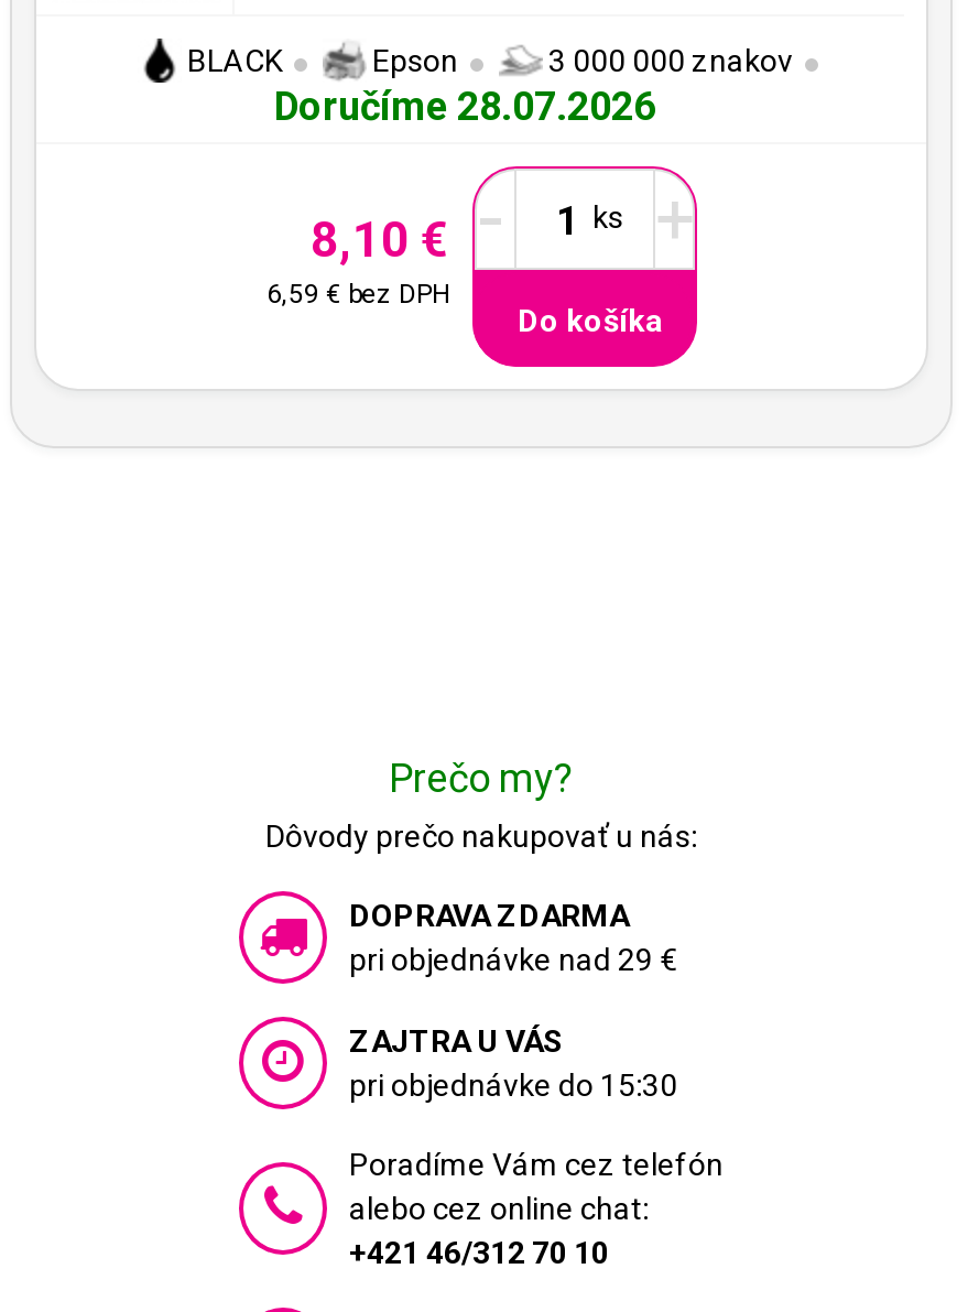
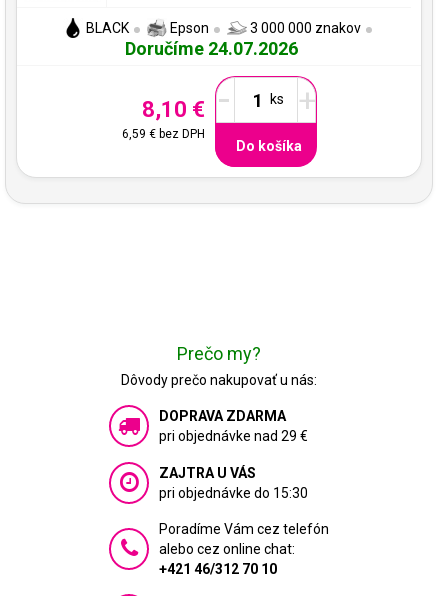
[274,83,655,129] Doručíme 28.07.2026 -> [125,38,298,59] Doručíme 24.07.2026

